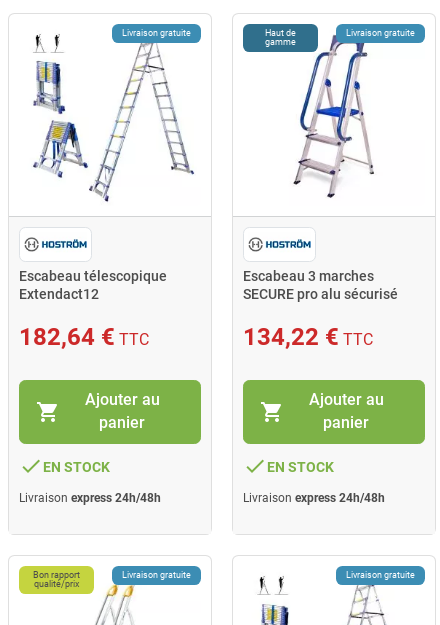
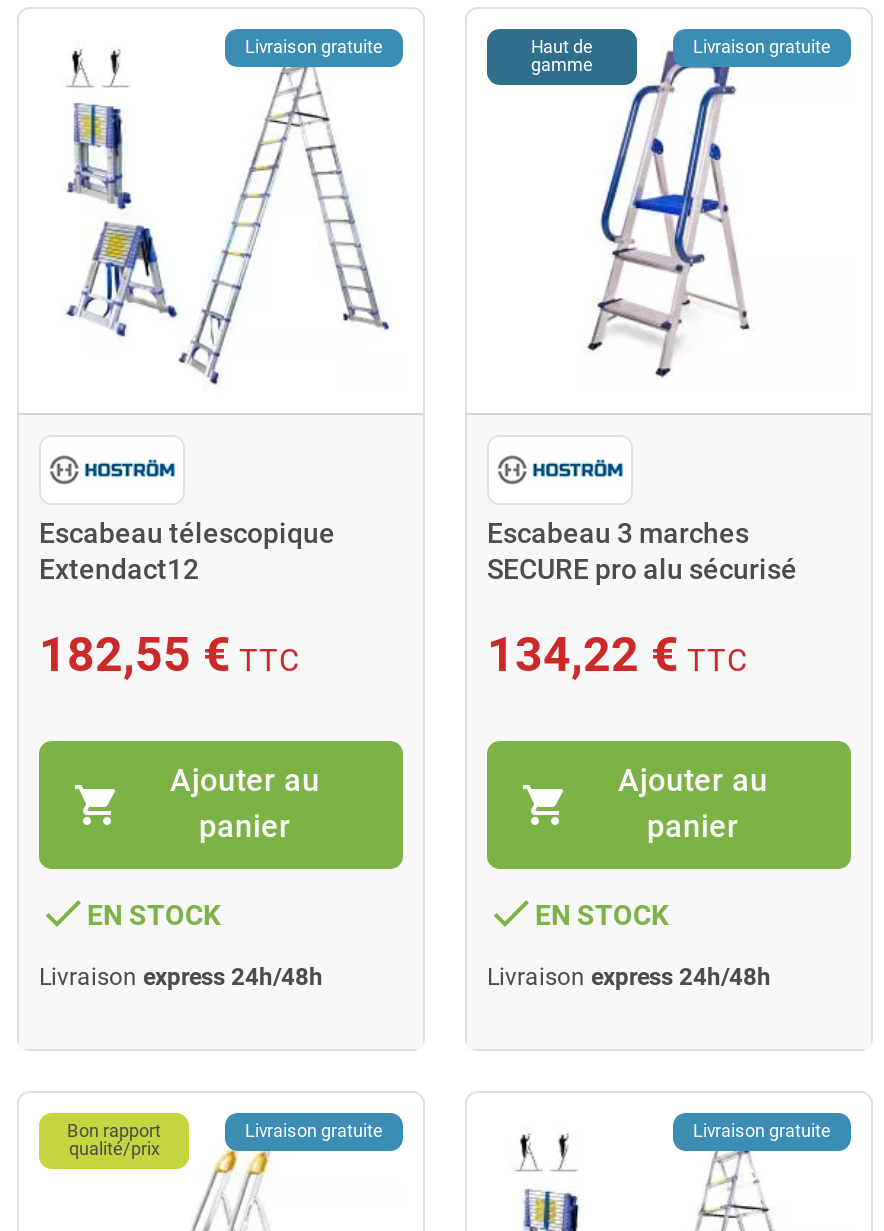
[19,323,149,351] 182,64 € TTC -> [39,627,299,683] 182,55 € TTC

